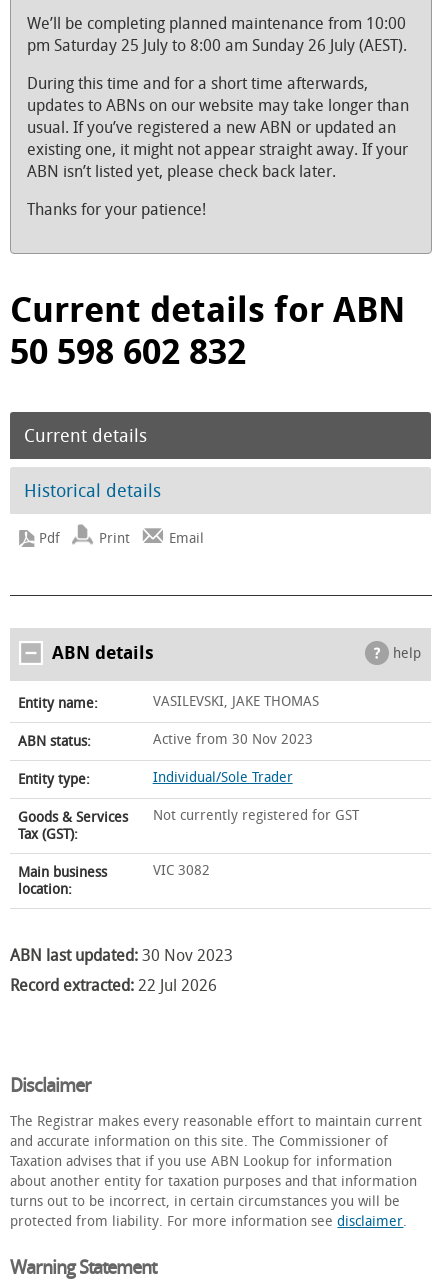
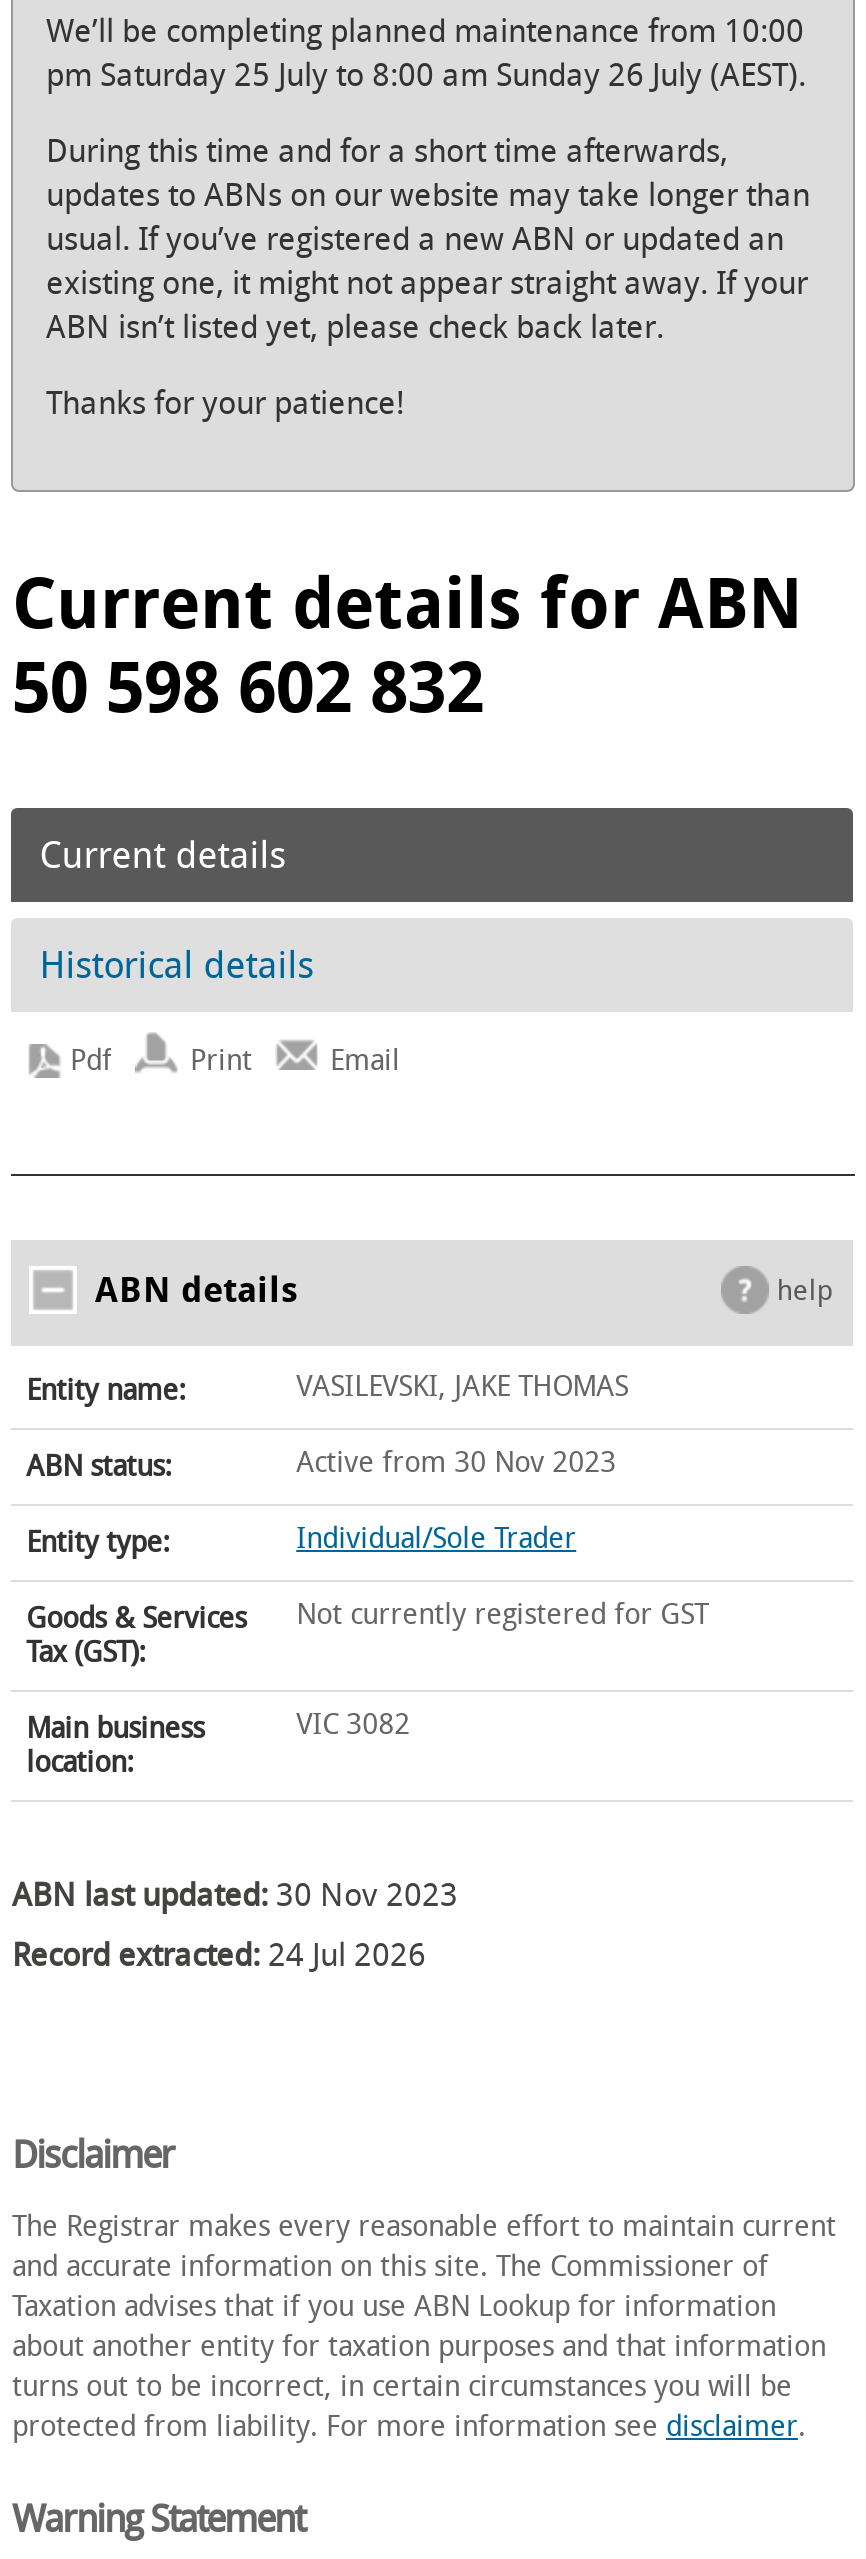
[10,976,217,995] Record extracted: 22 Jul 2026 -> [12,1936,426,1974] Record extracted: 24 Jul 2026

